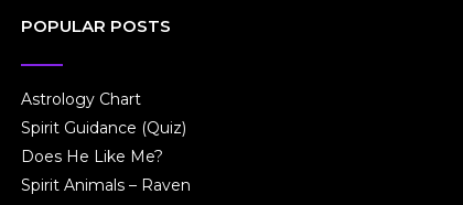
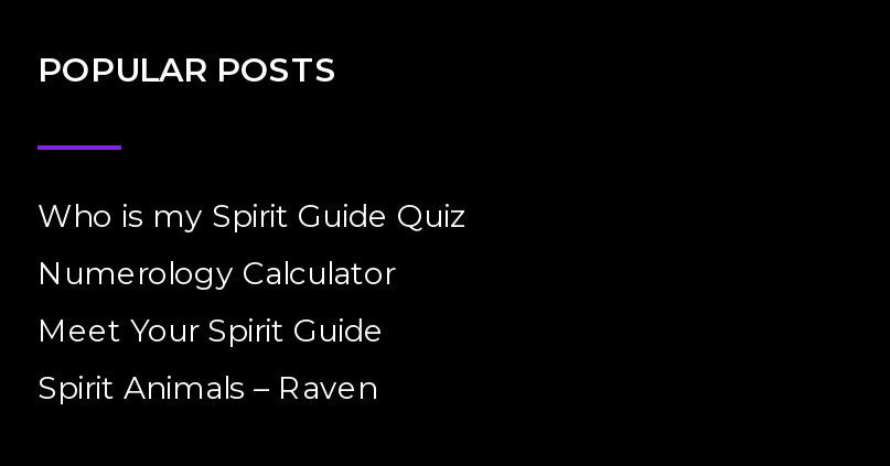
[21,89,186,166] Astrology Chart | Spirit Guidance (Quiz) | Does He Like Me? -> [37,196,468,350] Who is my Spirit Guide Quiz | Numerology Calculator | Meet Your Spirit Guide

